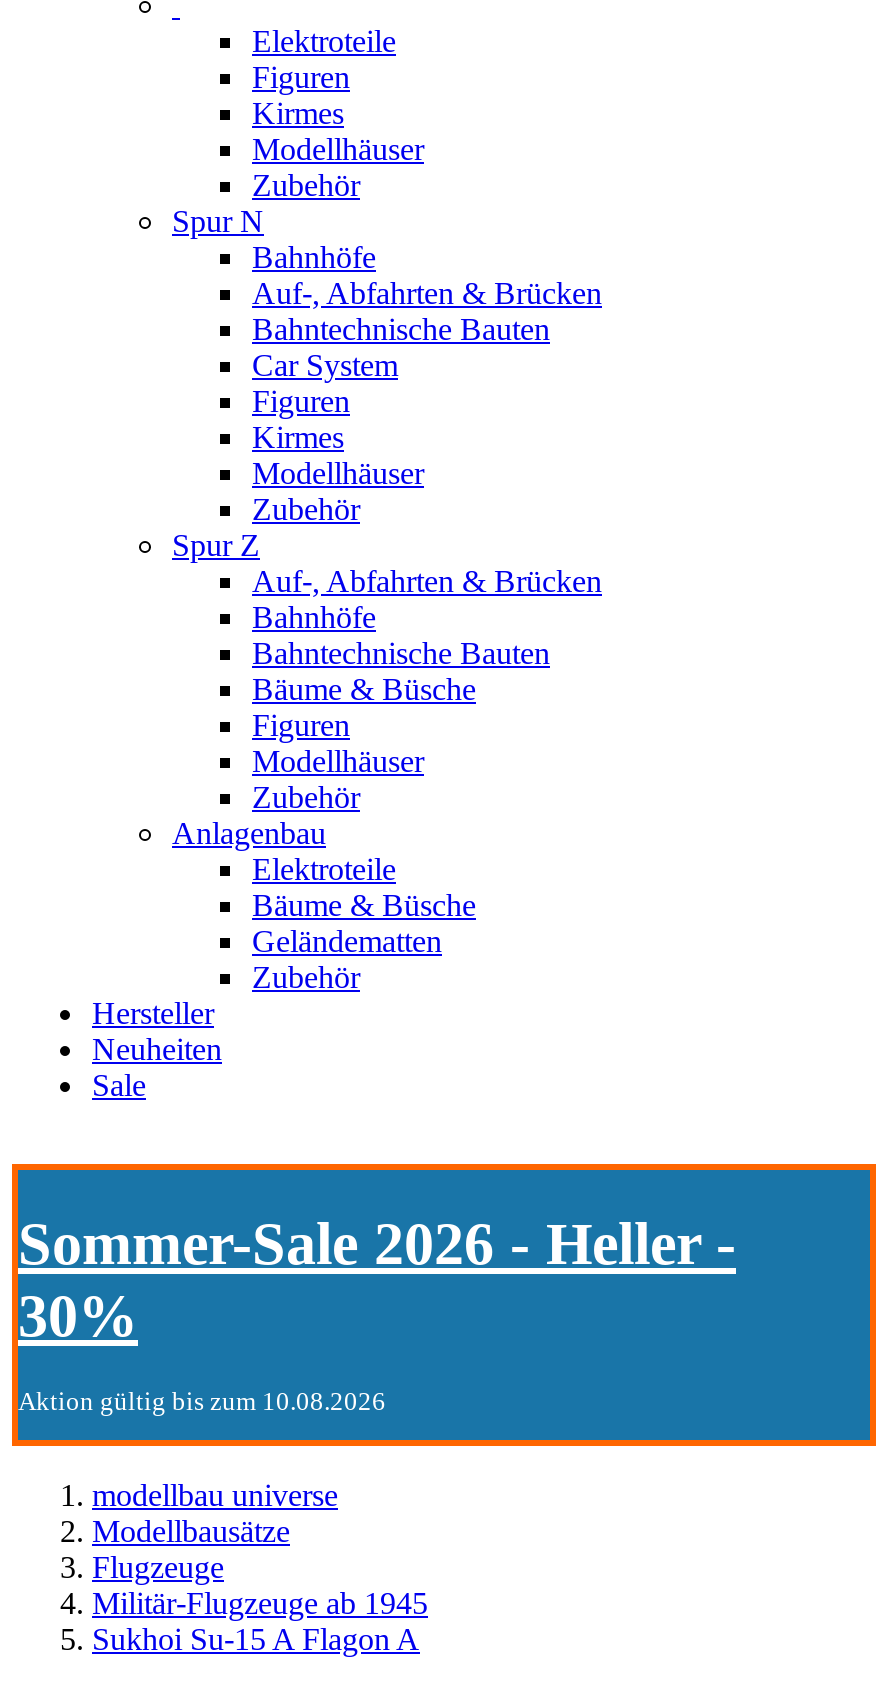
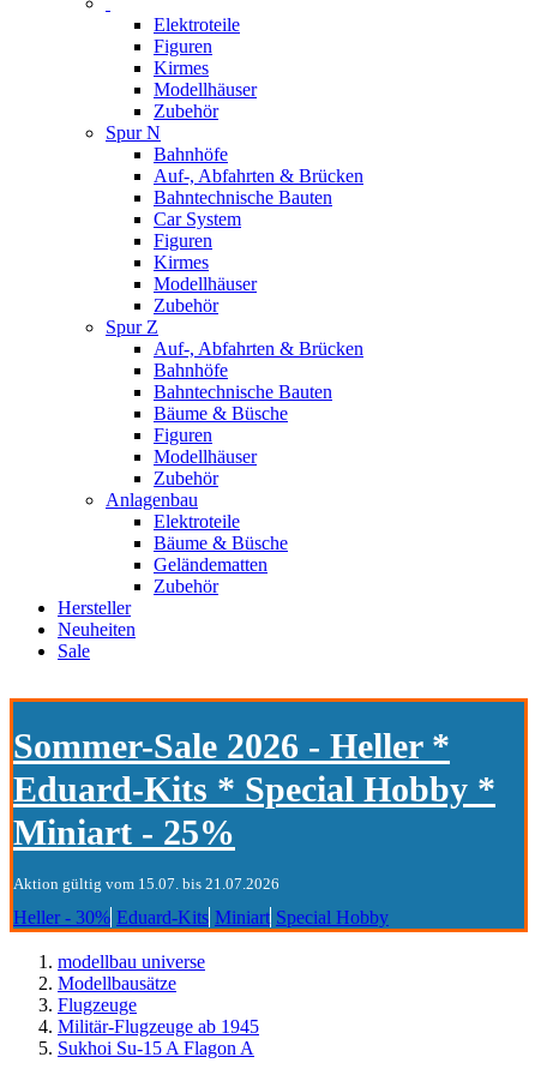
[18,1209,736,1417] Sommer-Sale 2026 - Heller - | 30% | Aktion gültig bis zum 10.08.2026 -> [13,726,495,928] Sommer-Sale 2026 - Heller * | Eduard-Kits * Special Hobby * | Miniart - 25% | Aktion gültig vom 15.07. bis 21.07.2026 | Heller - 30% Eduard-Kits Miniart Special Hobby

